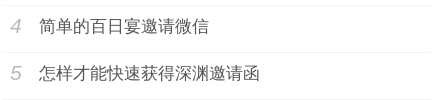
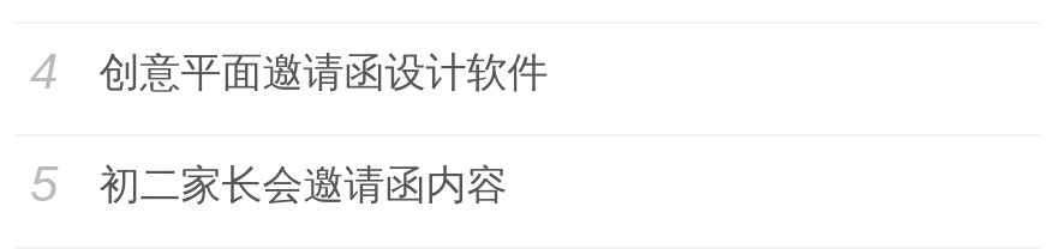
[39,17,209,36] 简单的百日宴邀请微信 -> [99,50,548,96] 创意平面邀请函设计软件
[39,64,260,83] 怎样才能快速获得深渊邀请函 -> [99,164,508,209] 初二家长会邀请函内容

